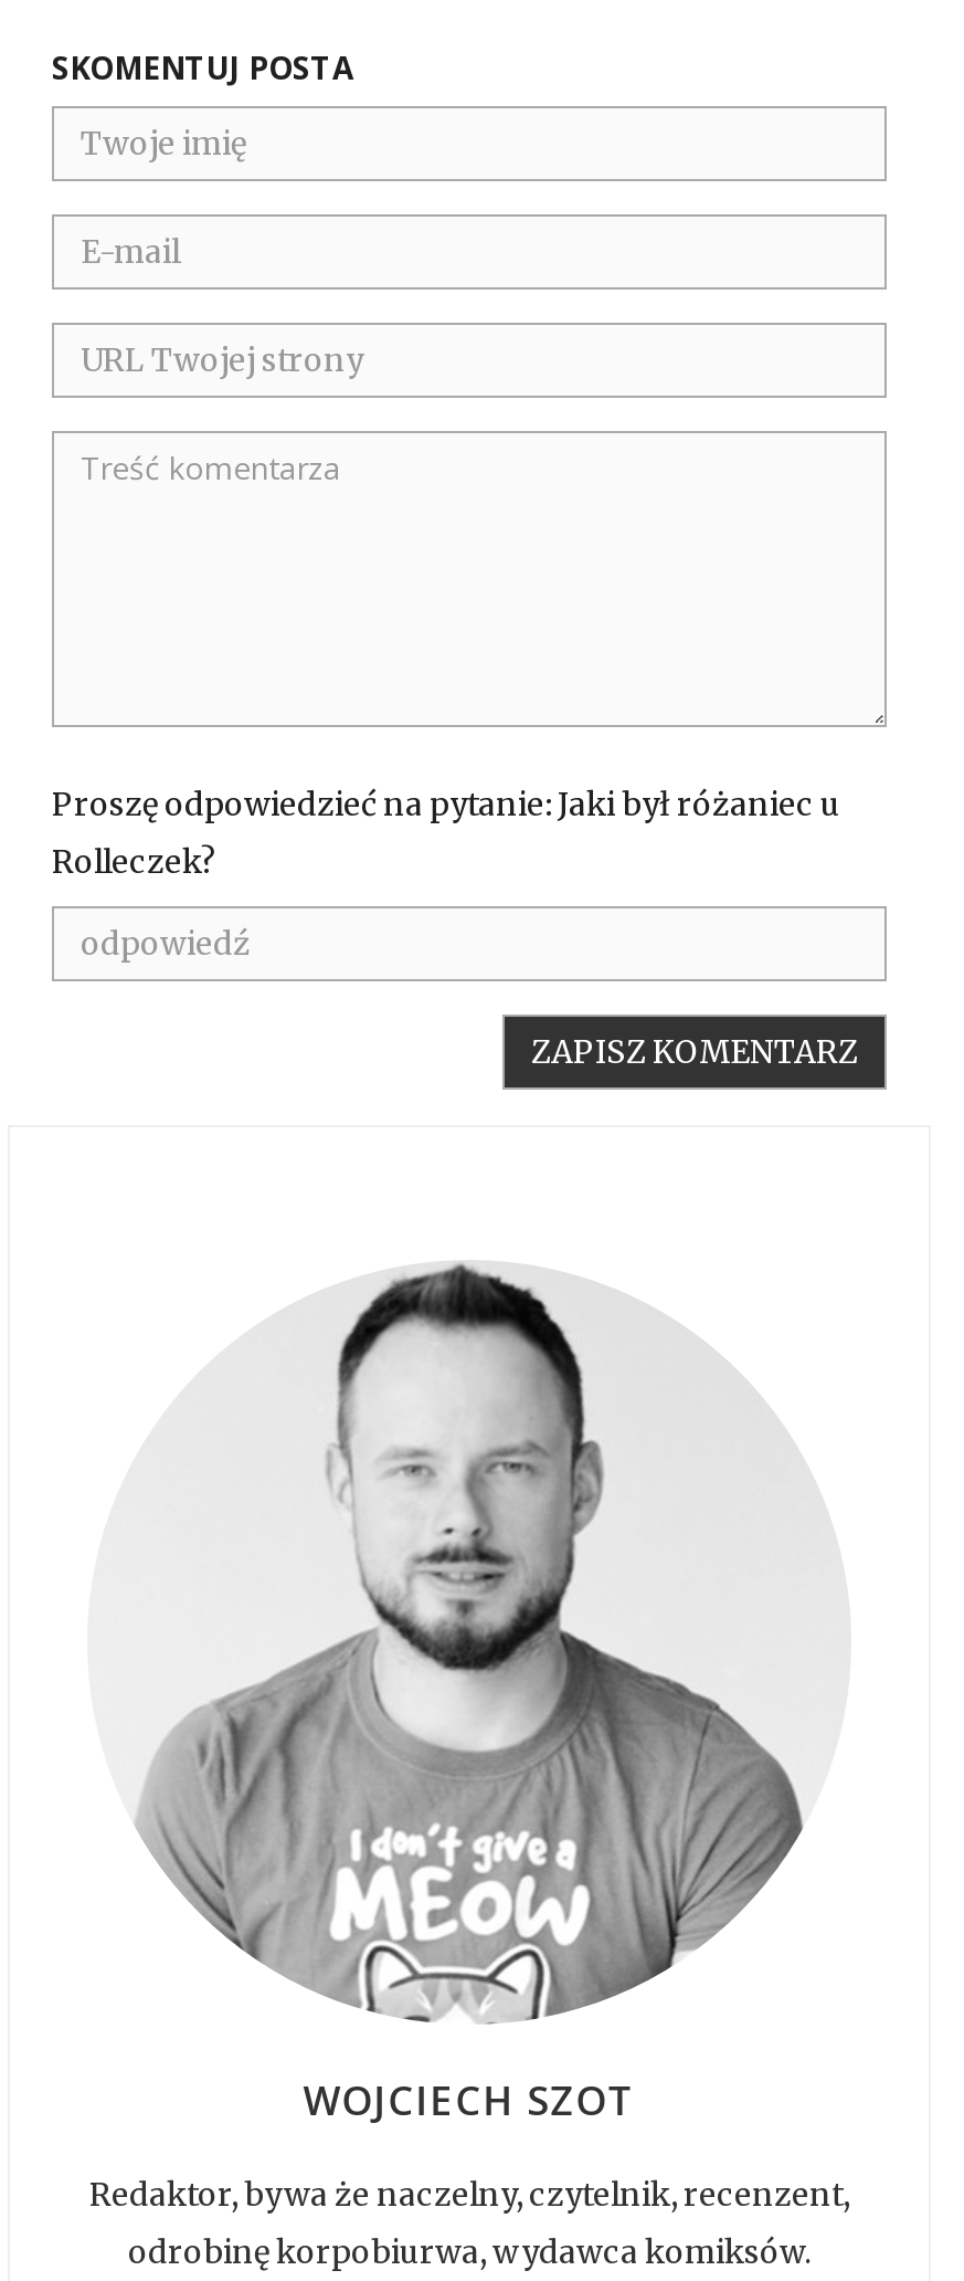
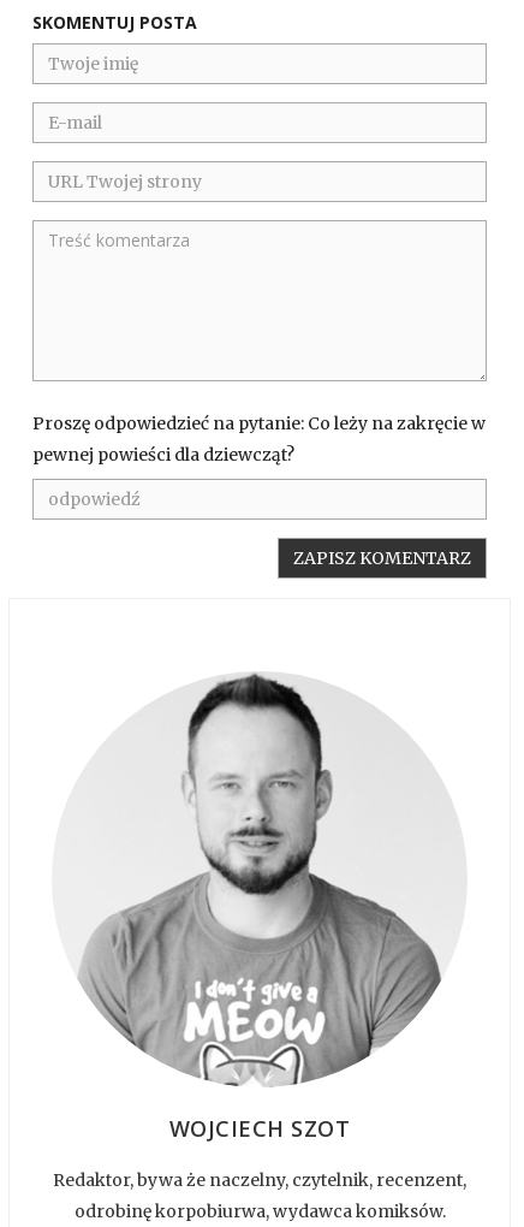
[52,784,840,882] Proszę odpowiedzieć na pytanie: Jaki był różaniec u | Rolleczek? -> [32,412,486,465] Proszę odpowiedzieć na pytanie: Co leży na zakręcie w | pewnej powieści dla dziewcząt?

